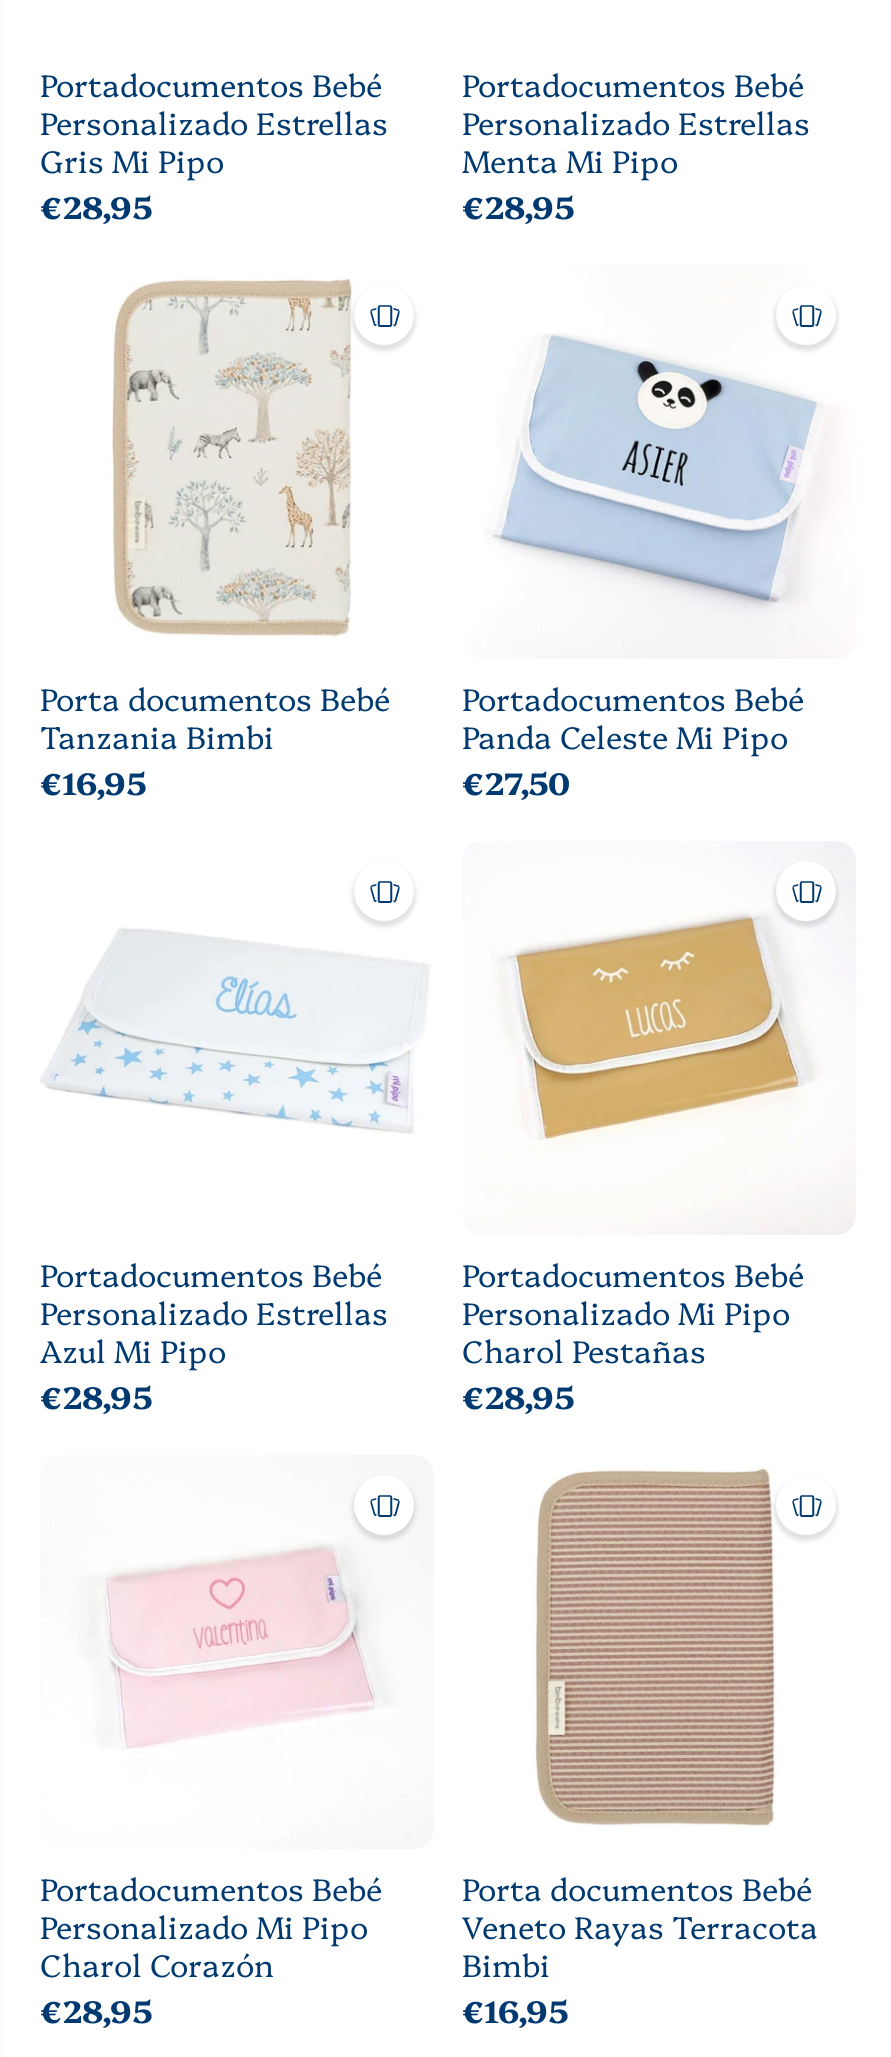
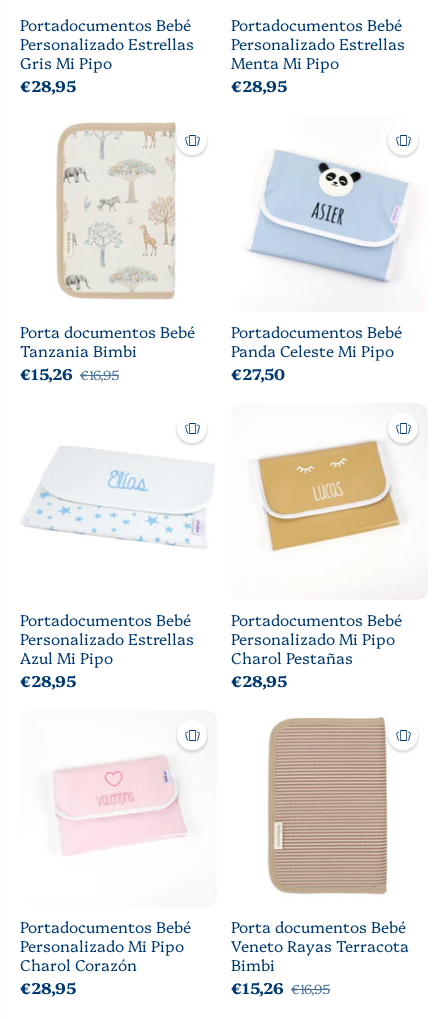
[40,762,146,804] €16,95 -> [20,363,119,384] €15,26 €16,95
[462,1990,568,2032] €16,95 -> [231,977,330,998] €15,26 €16,95

